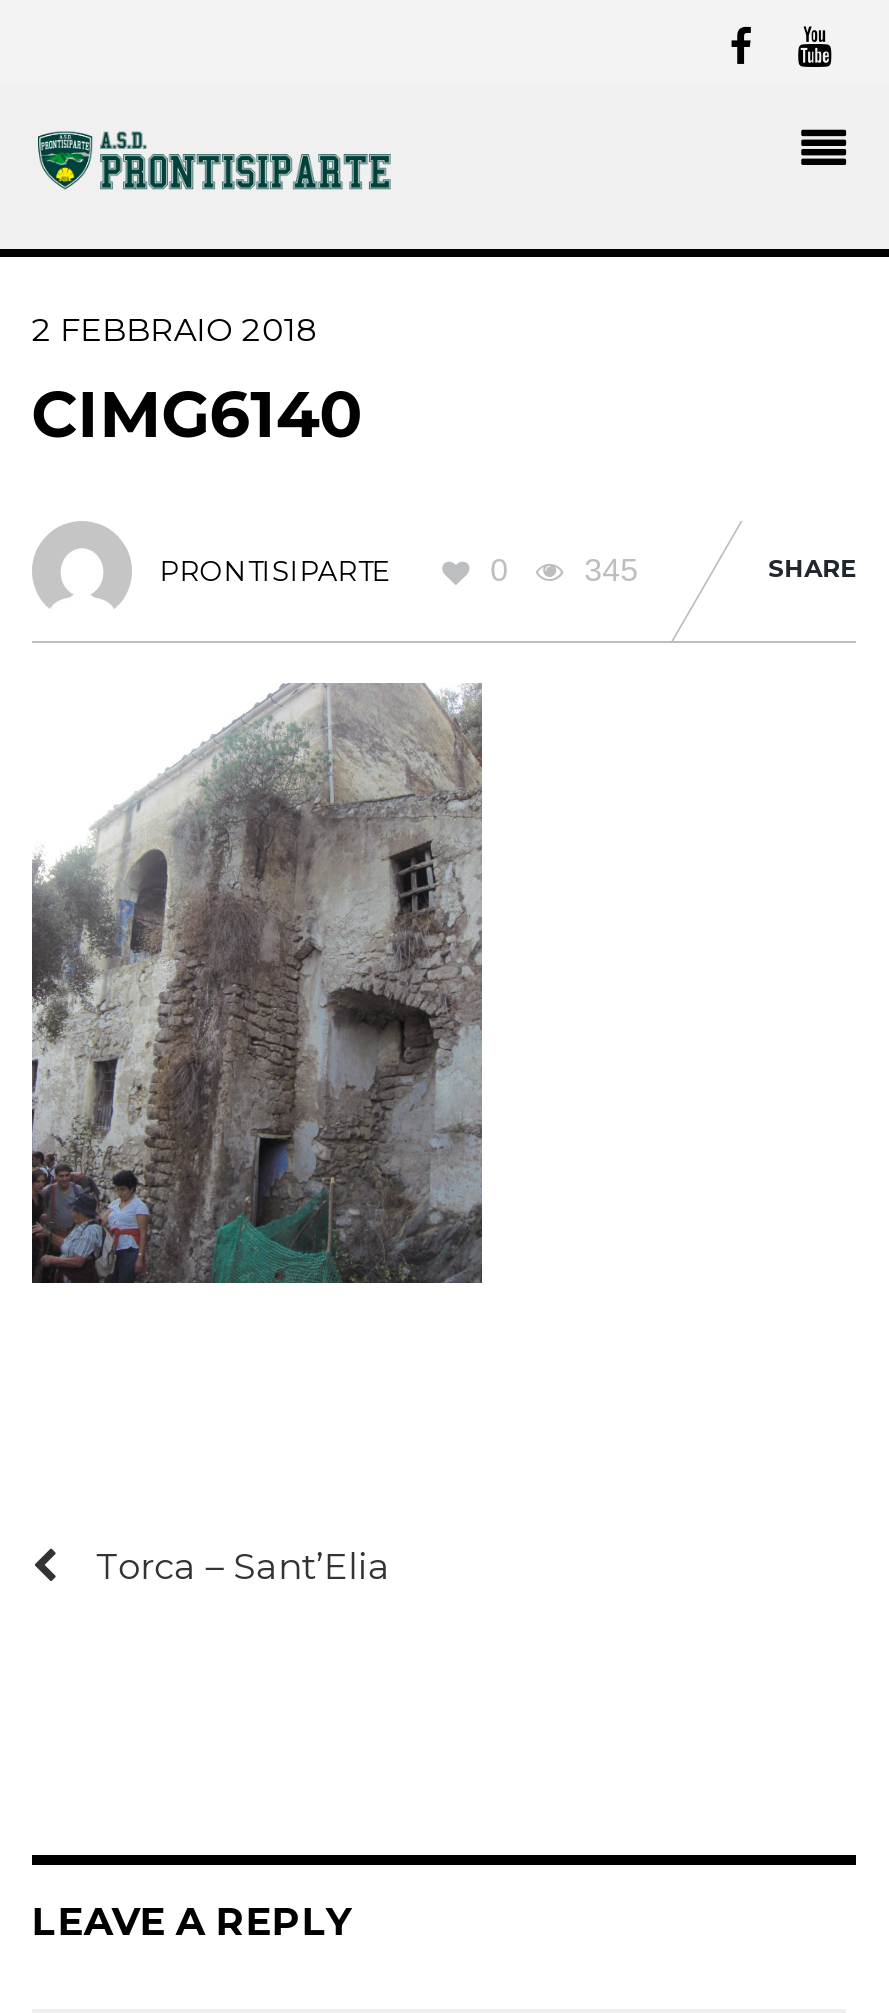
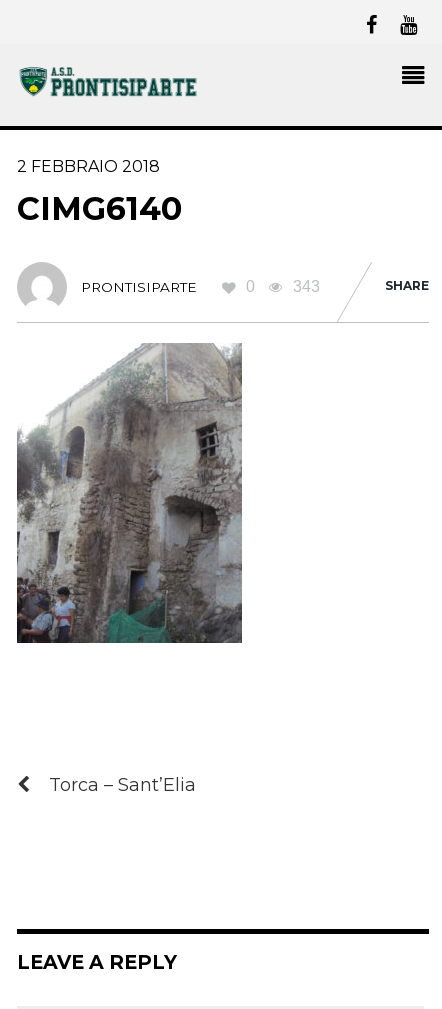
[584,553,638,587] 345 -> [293,278,320,295] 343

